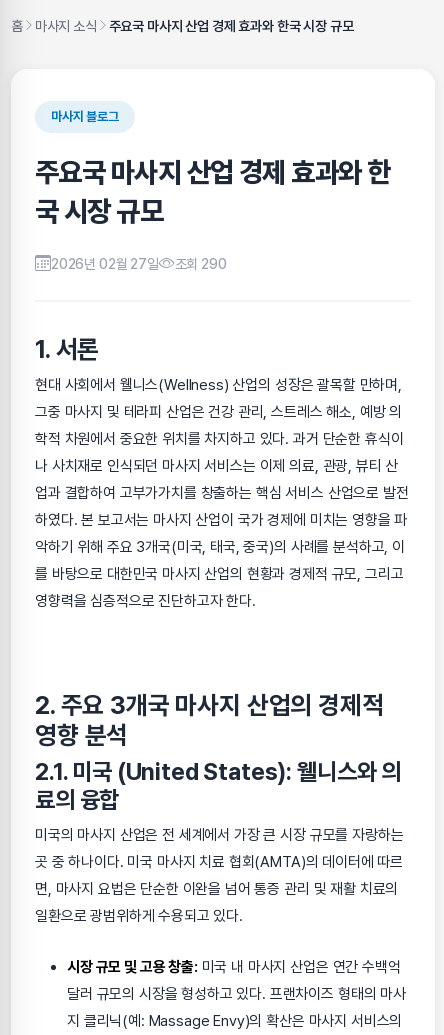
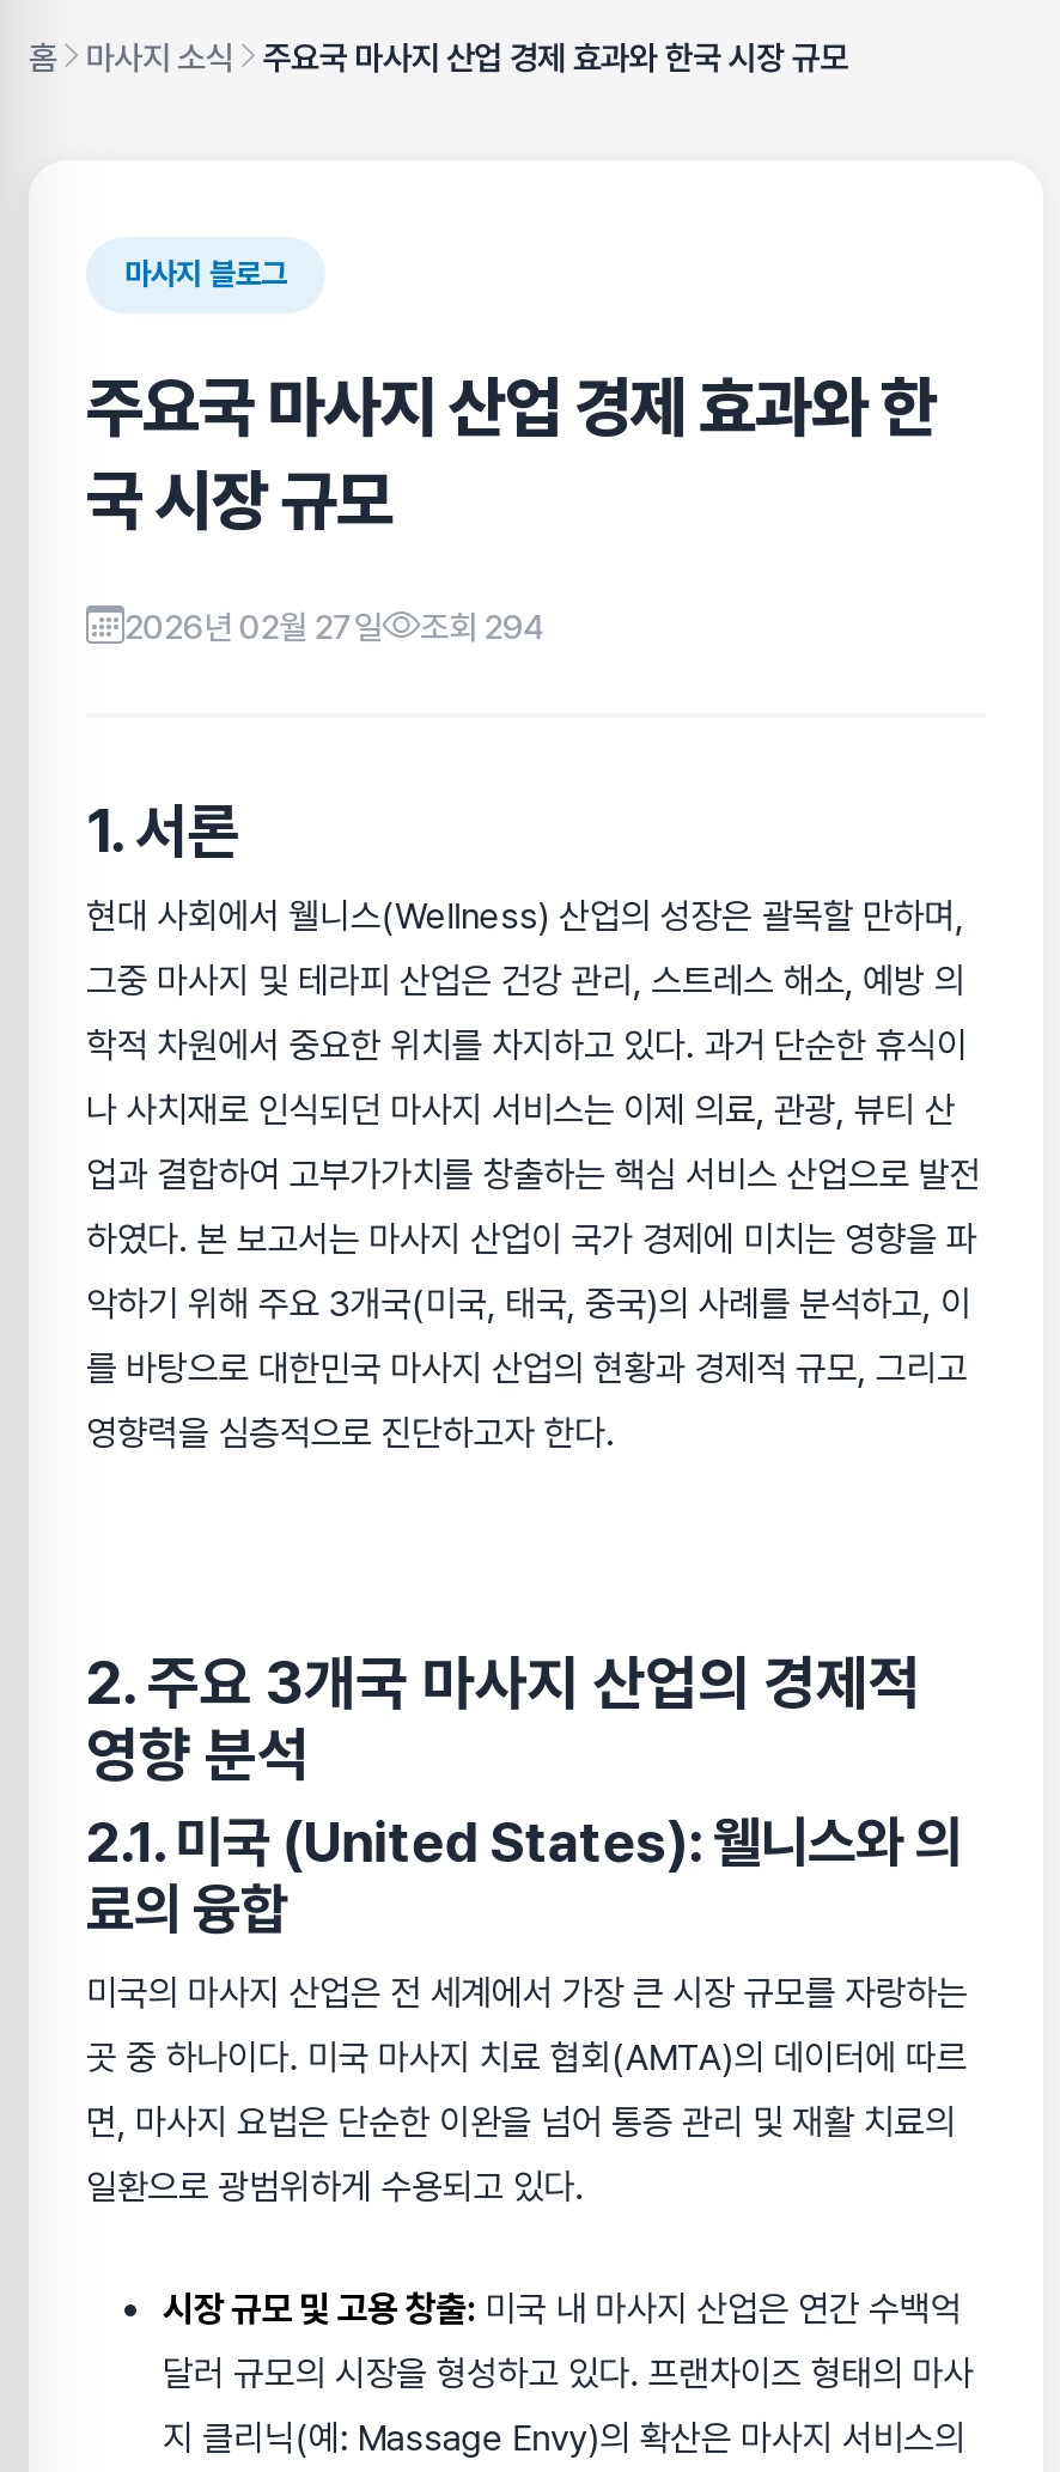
[51,256,227,272] 2026년 02월 27일 조회 290 -> [124,607,547,645] 2026년 02월 27일 조회 294

